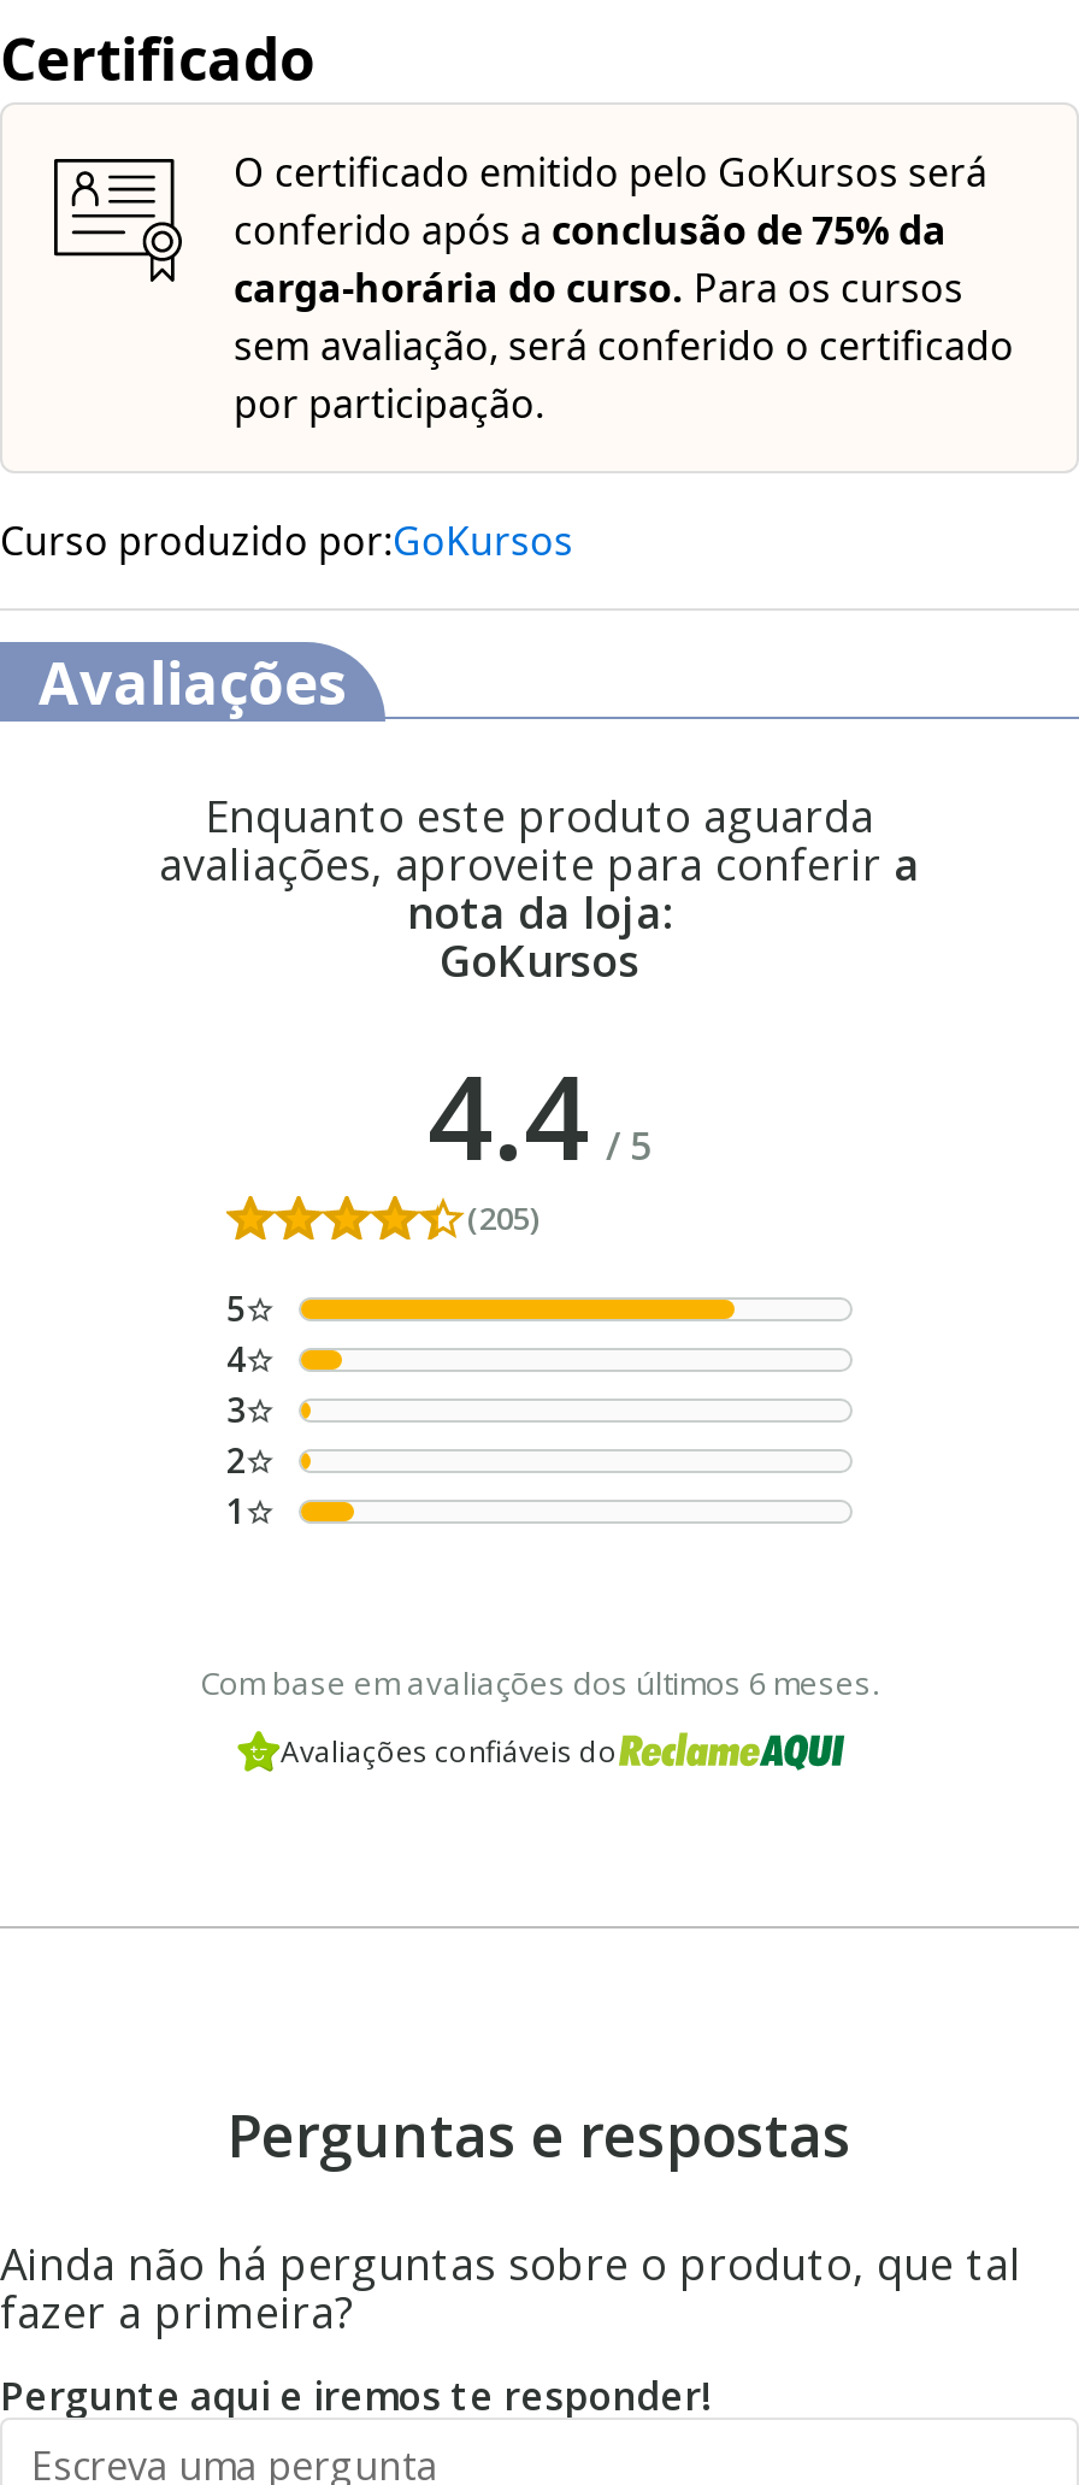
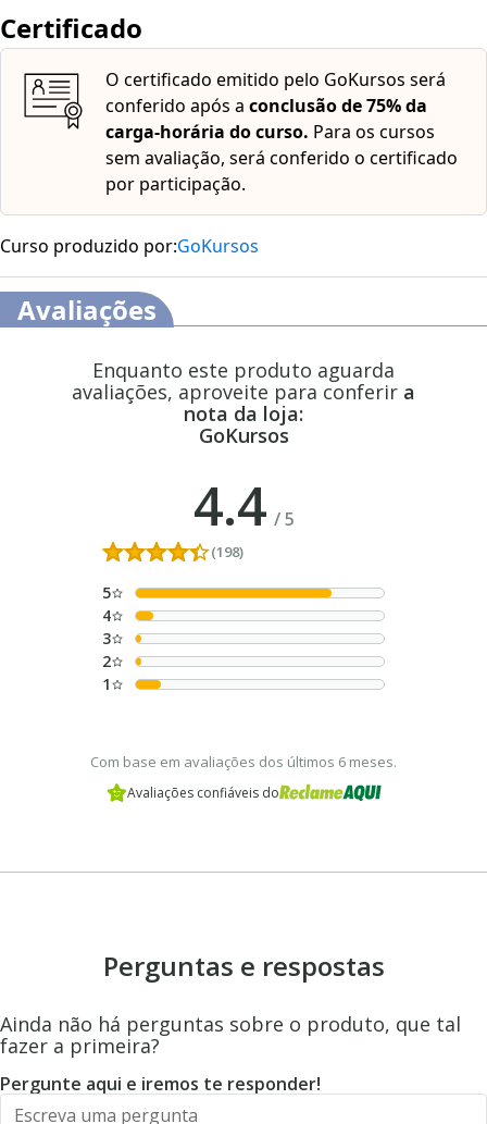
[467,1197,539,1240] (205) -> [211,542,243,562] (198)

